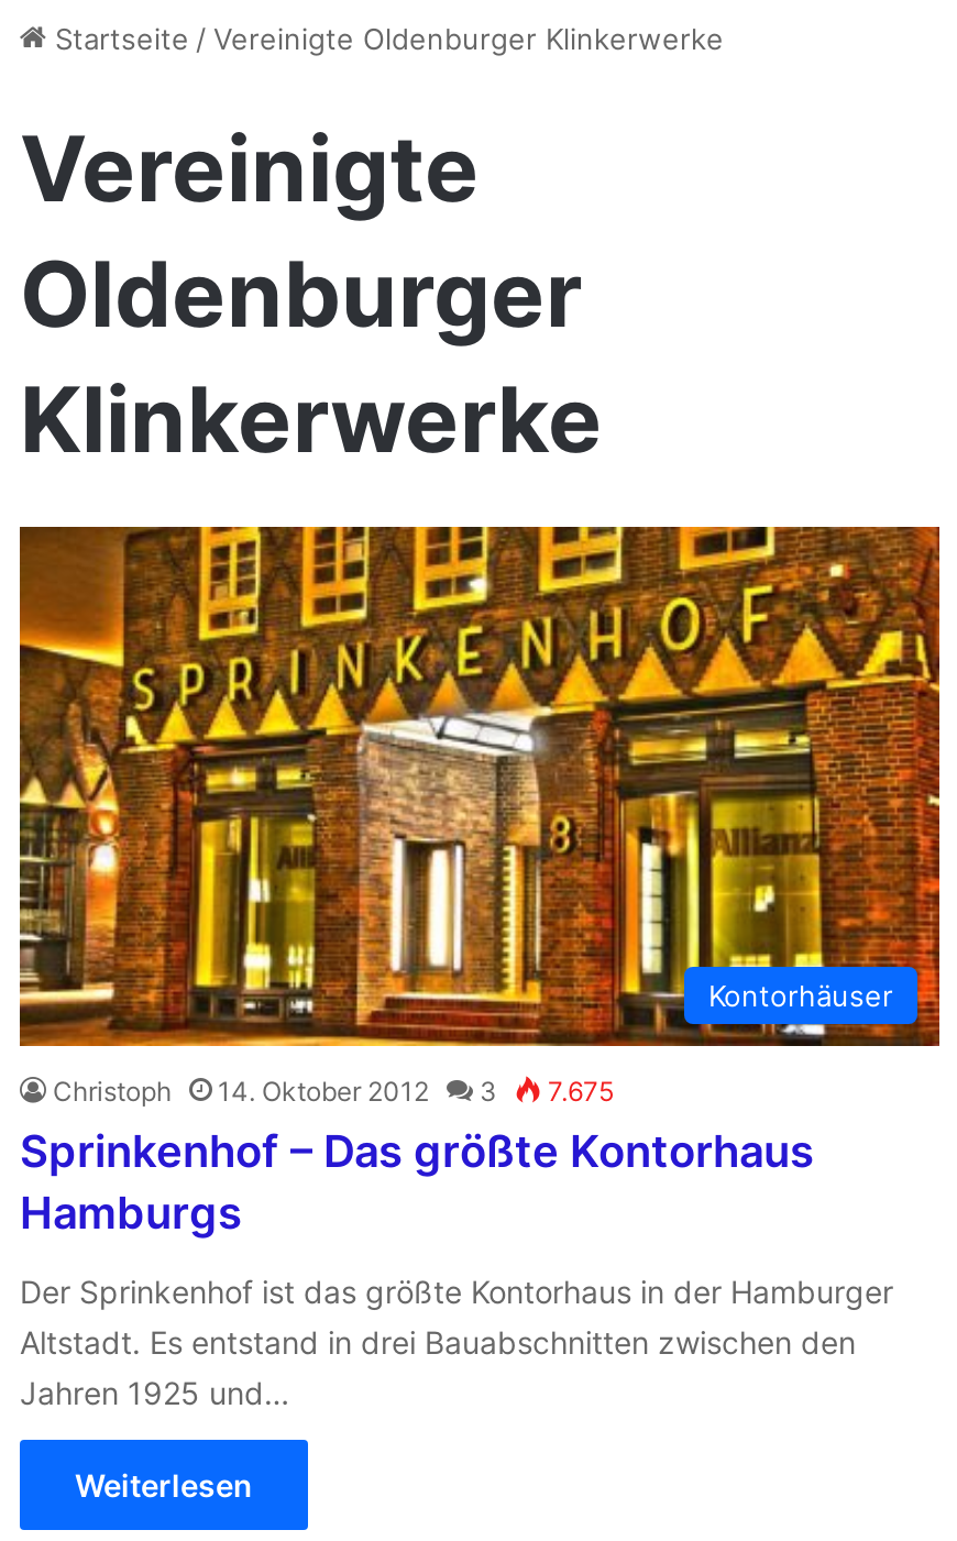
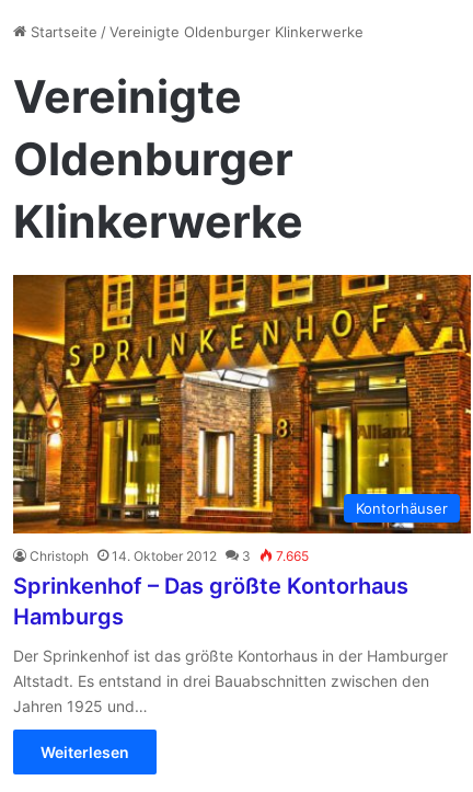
[53,1074,614,1107] Christoph 14. Oktober 2012 3 7.675 -> [30,547,309,564] Christoph 14. Oktober 2012 3 7.665

